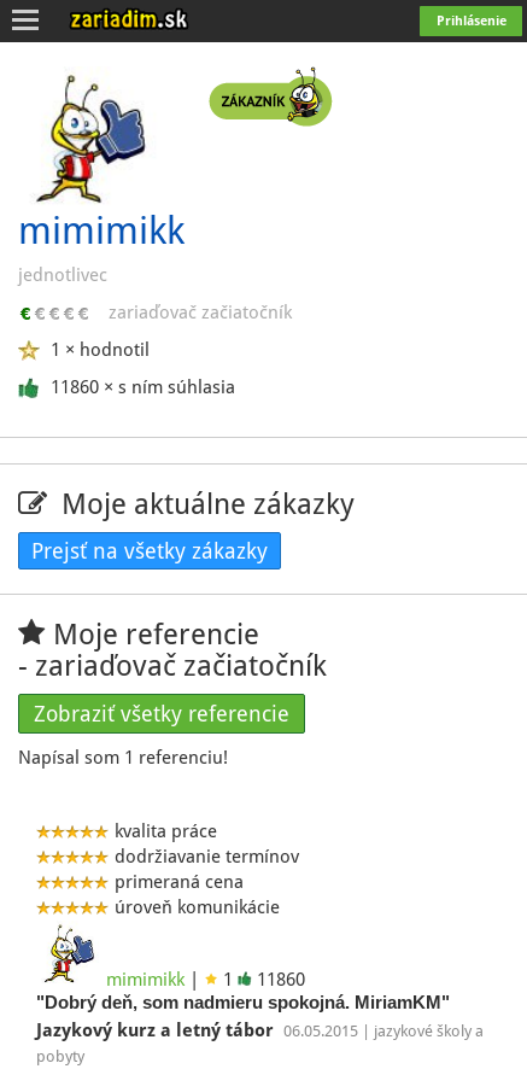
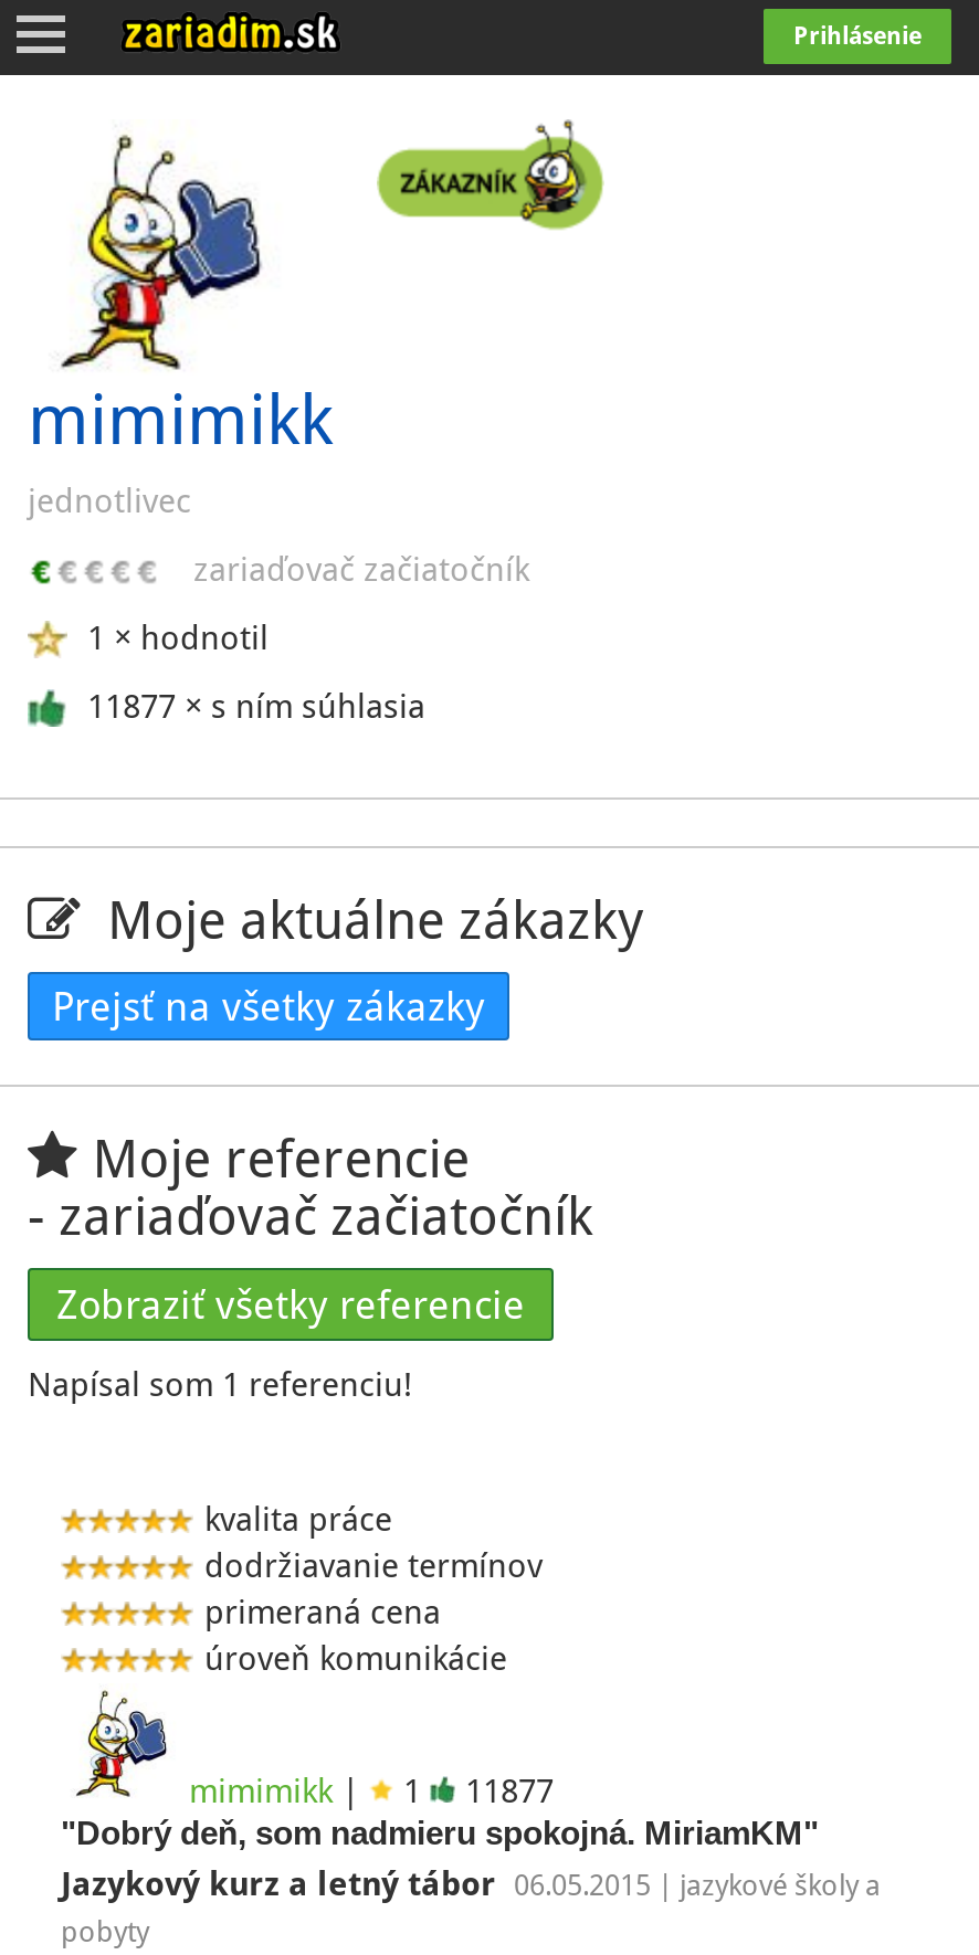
[46,377,235,399] 11860 × s ním súhlasia -> [78,688,425,727] 11877 × s ním súhlasia
[252,969,305,991] 11860 -> [456,1772,554,1812] 11877

